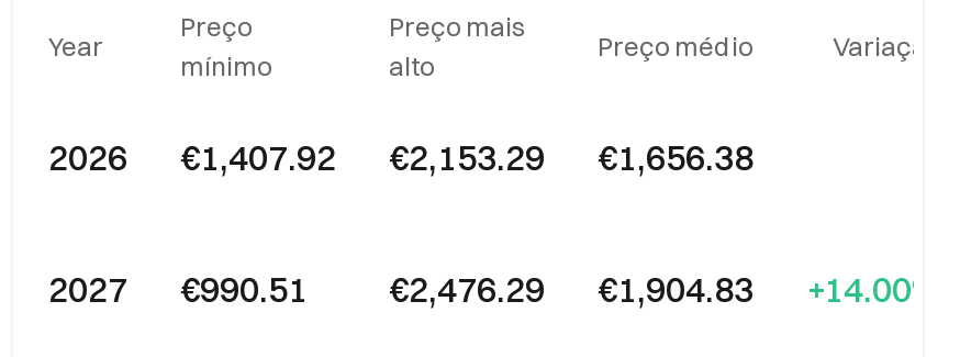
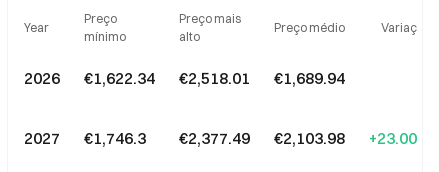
[180,135,336,179] €1,407.92 -> [84,68,155,88] €1,622.34
[389,135,545,179] €2,153.29 -> [179,68,250,88] €2,518.01
[598,135,754,179] €1,656.38 -> [274,68,345,88] €1,689.94
[180,267,308,311] €990.51 -> [84,128,146,148] €1,746.3
[389,267,545,311] €2,476.29 -> [179,128,250,148] €2,377.49
[598,267,754,311] €1,904.83 -> [274,128,345,148] €2,103.98
[806,267,942,311] +14.00% -> [369,128,431,148] +23.00%

